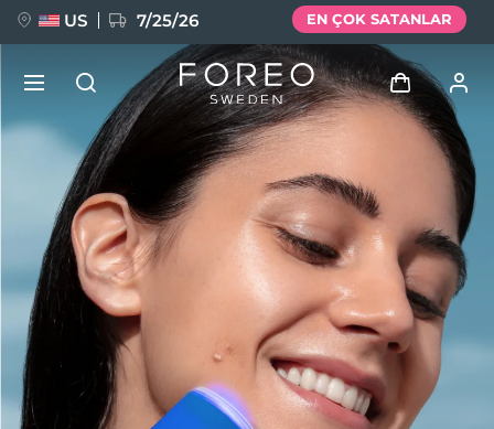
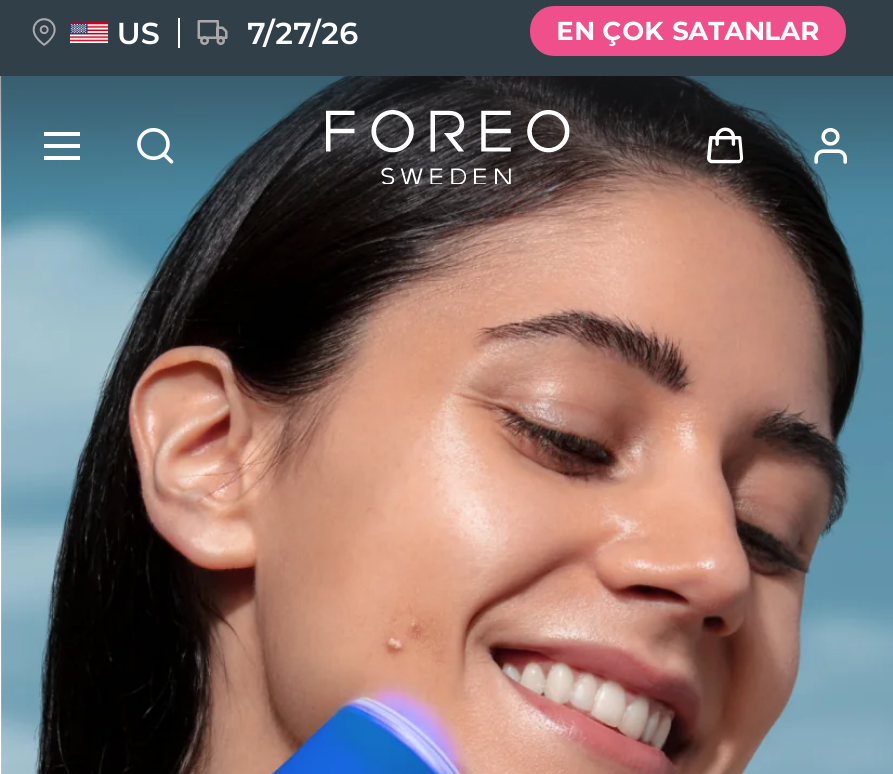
[136,10,198,31] 7/25/26 -> [247,15,357,53] 7/27/26

